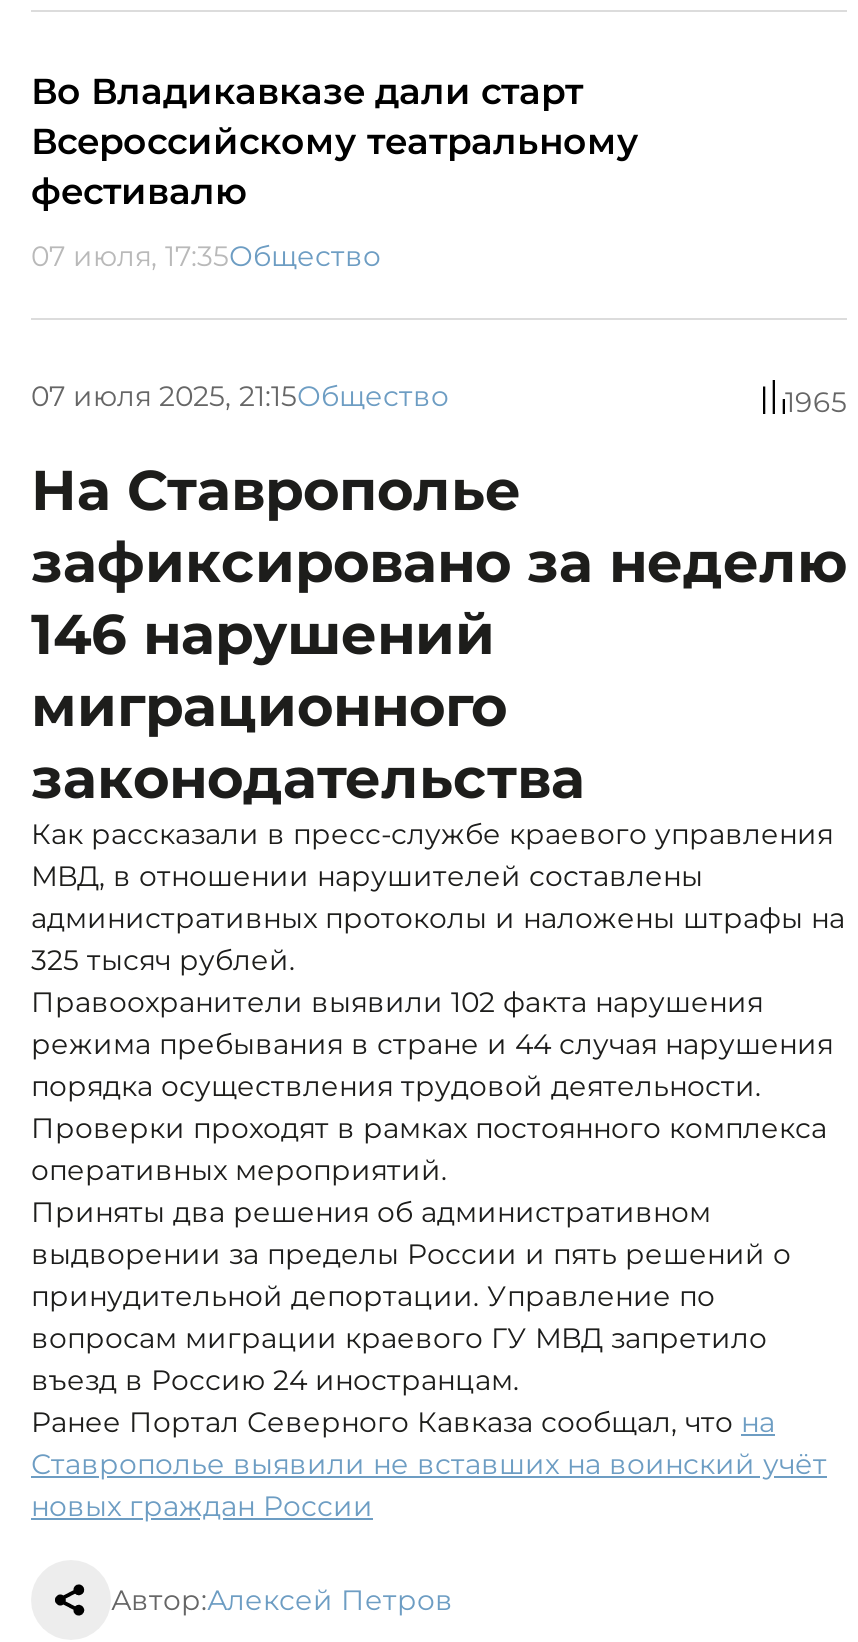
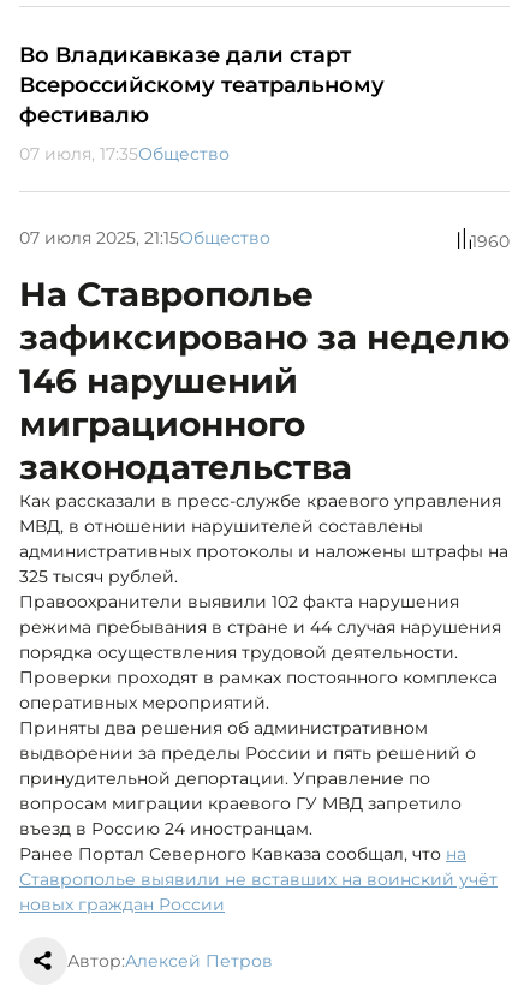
[785,383,847,419] 1965 -> [471,230,510,252] 1960

